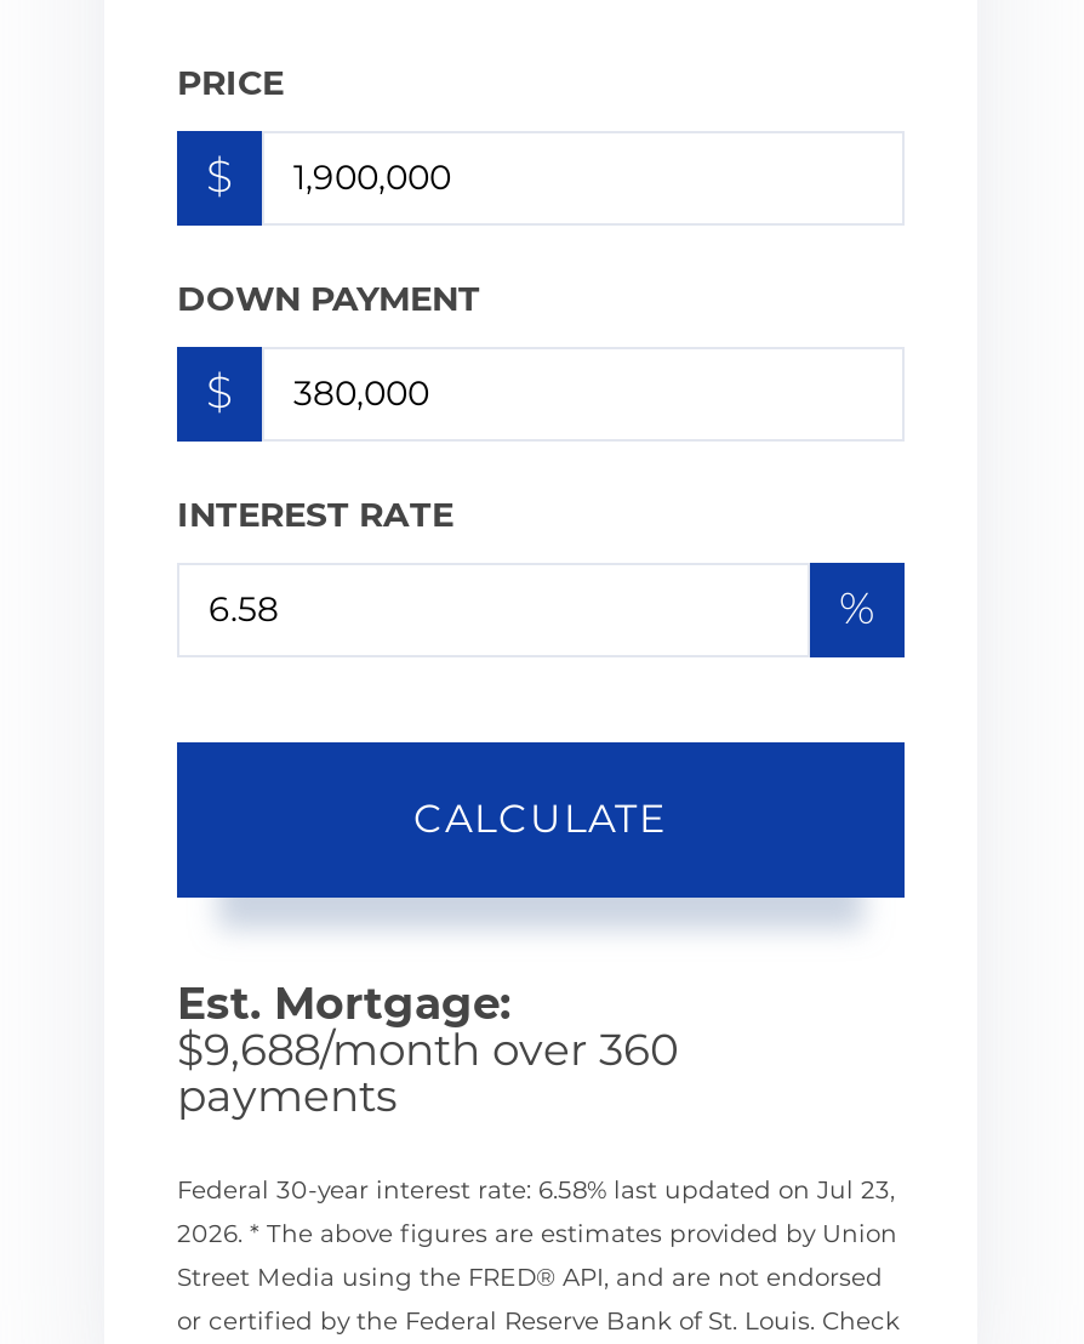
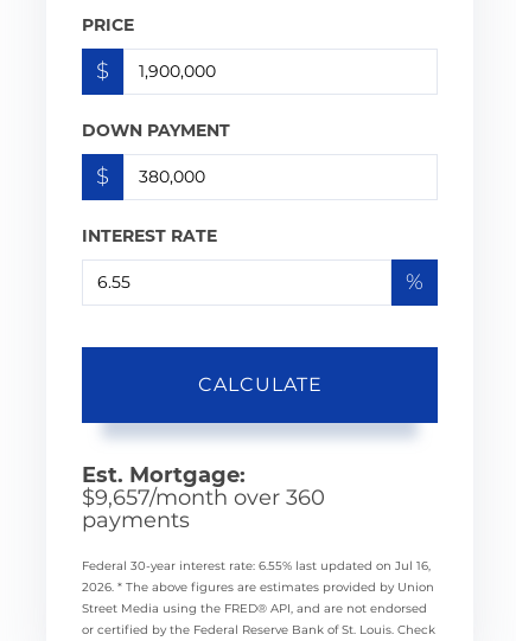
[177,1023,679,1076] $9,688/month over 360 -> [82,484,325,510] $9,657/month over 360
[177,1173,895,1205] Federal 30-year interest rate: 6.58% last updated on Jul 23, -> [82,557,431,573] Federal 30-year interest rate: 6.55% last updated on Jul 16,

